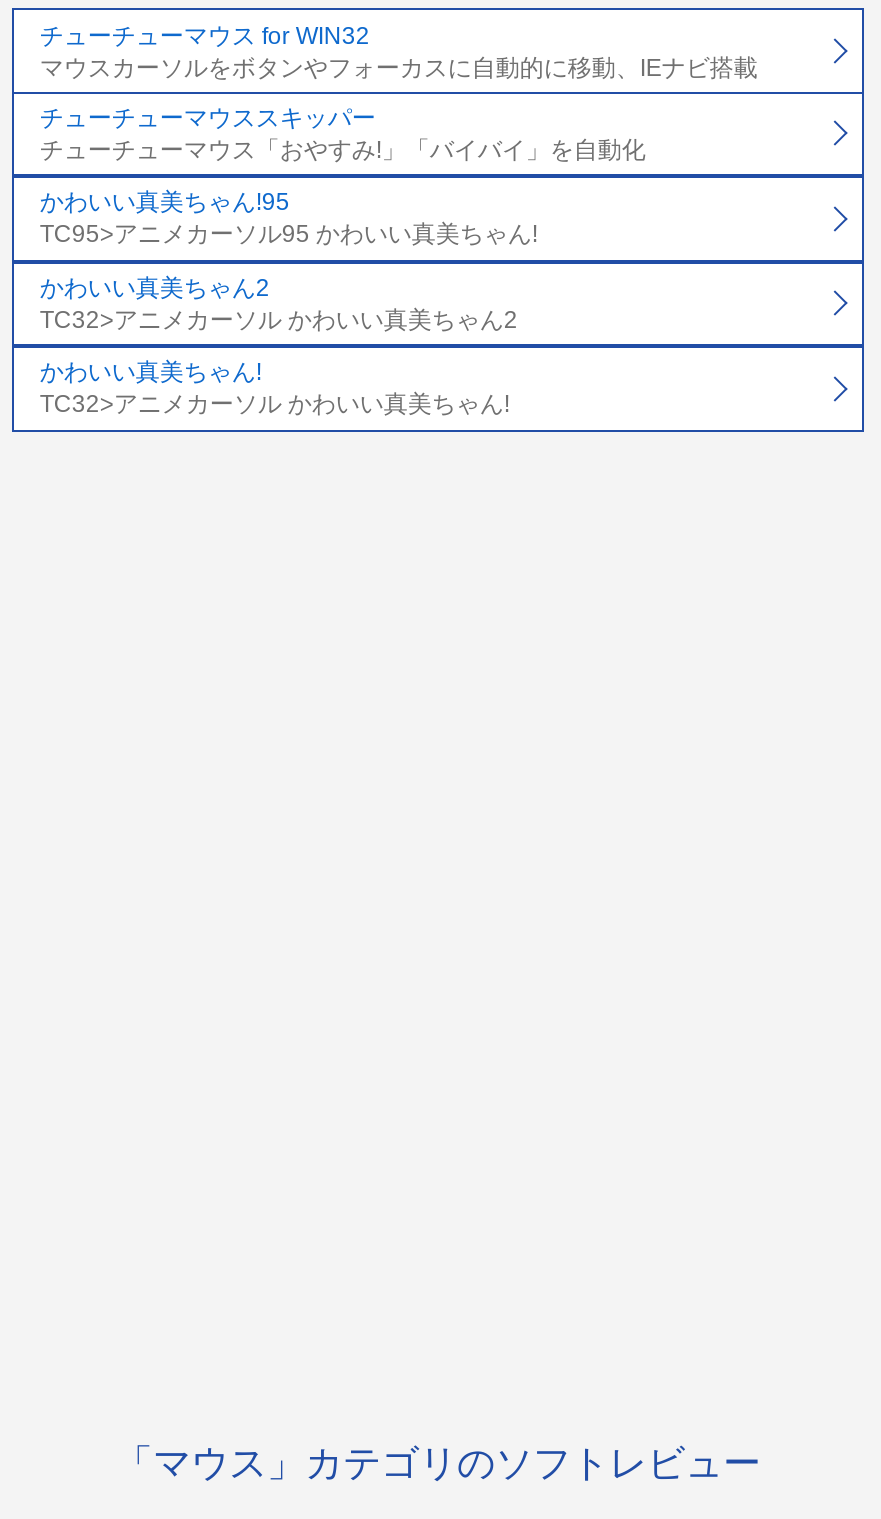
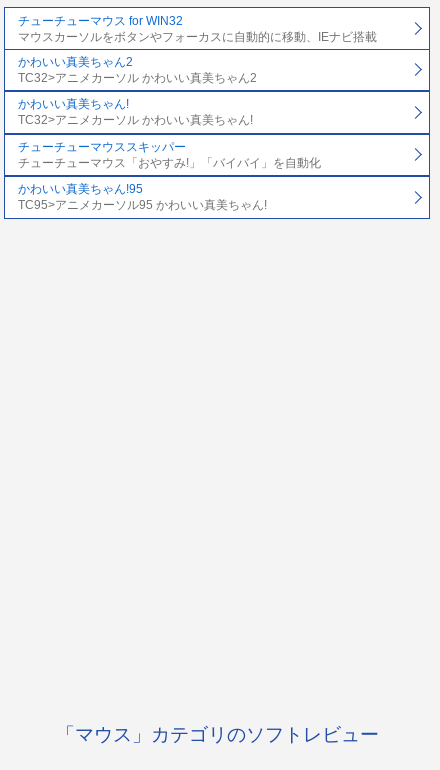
moved [40,104,646,249] -> [18,140,321,212]: チューチューマウススキッパー | チューチューマウス「おやすみ!」「バイバイ」を自動化 | かわいい真美ちゃん!95 | TC95>アニメカーソル95 かわいい真美ちゃん!
moved [40,274,518,419] -> [18,55,257,127]: かわいい真美ちゃん2 | TC32>アニメカーソル かわいい真美ちゃん2 | かわいい真美ちゃん! | TC32>アニメカーソル かわいい真美ちゃん!

